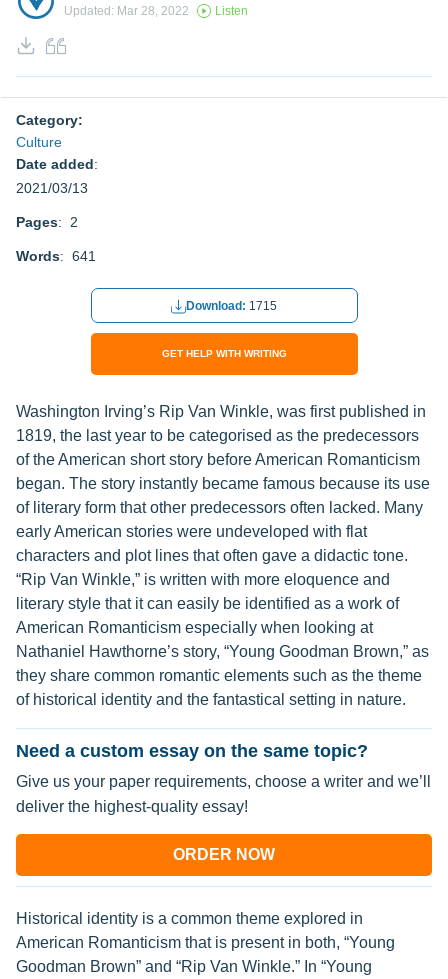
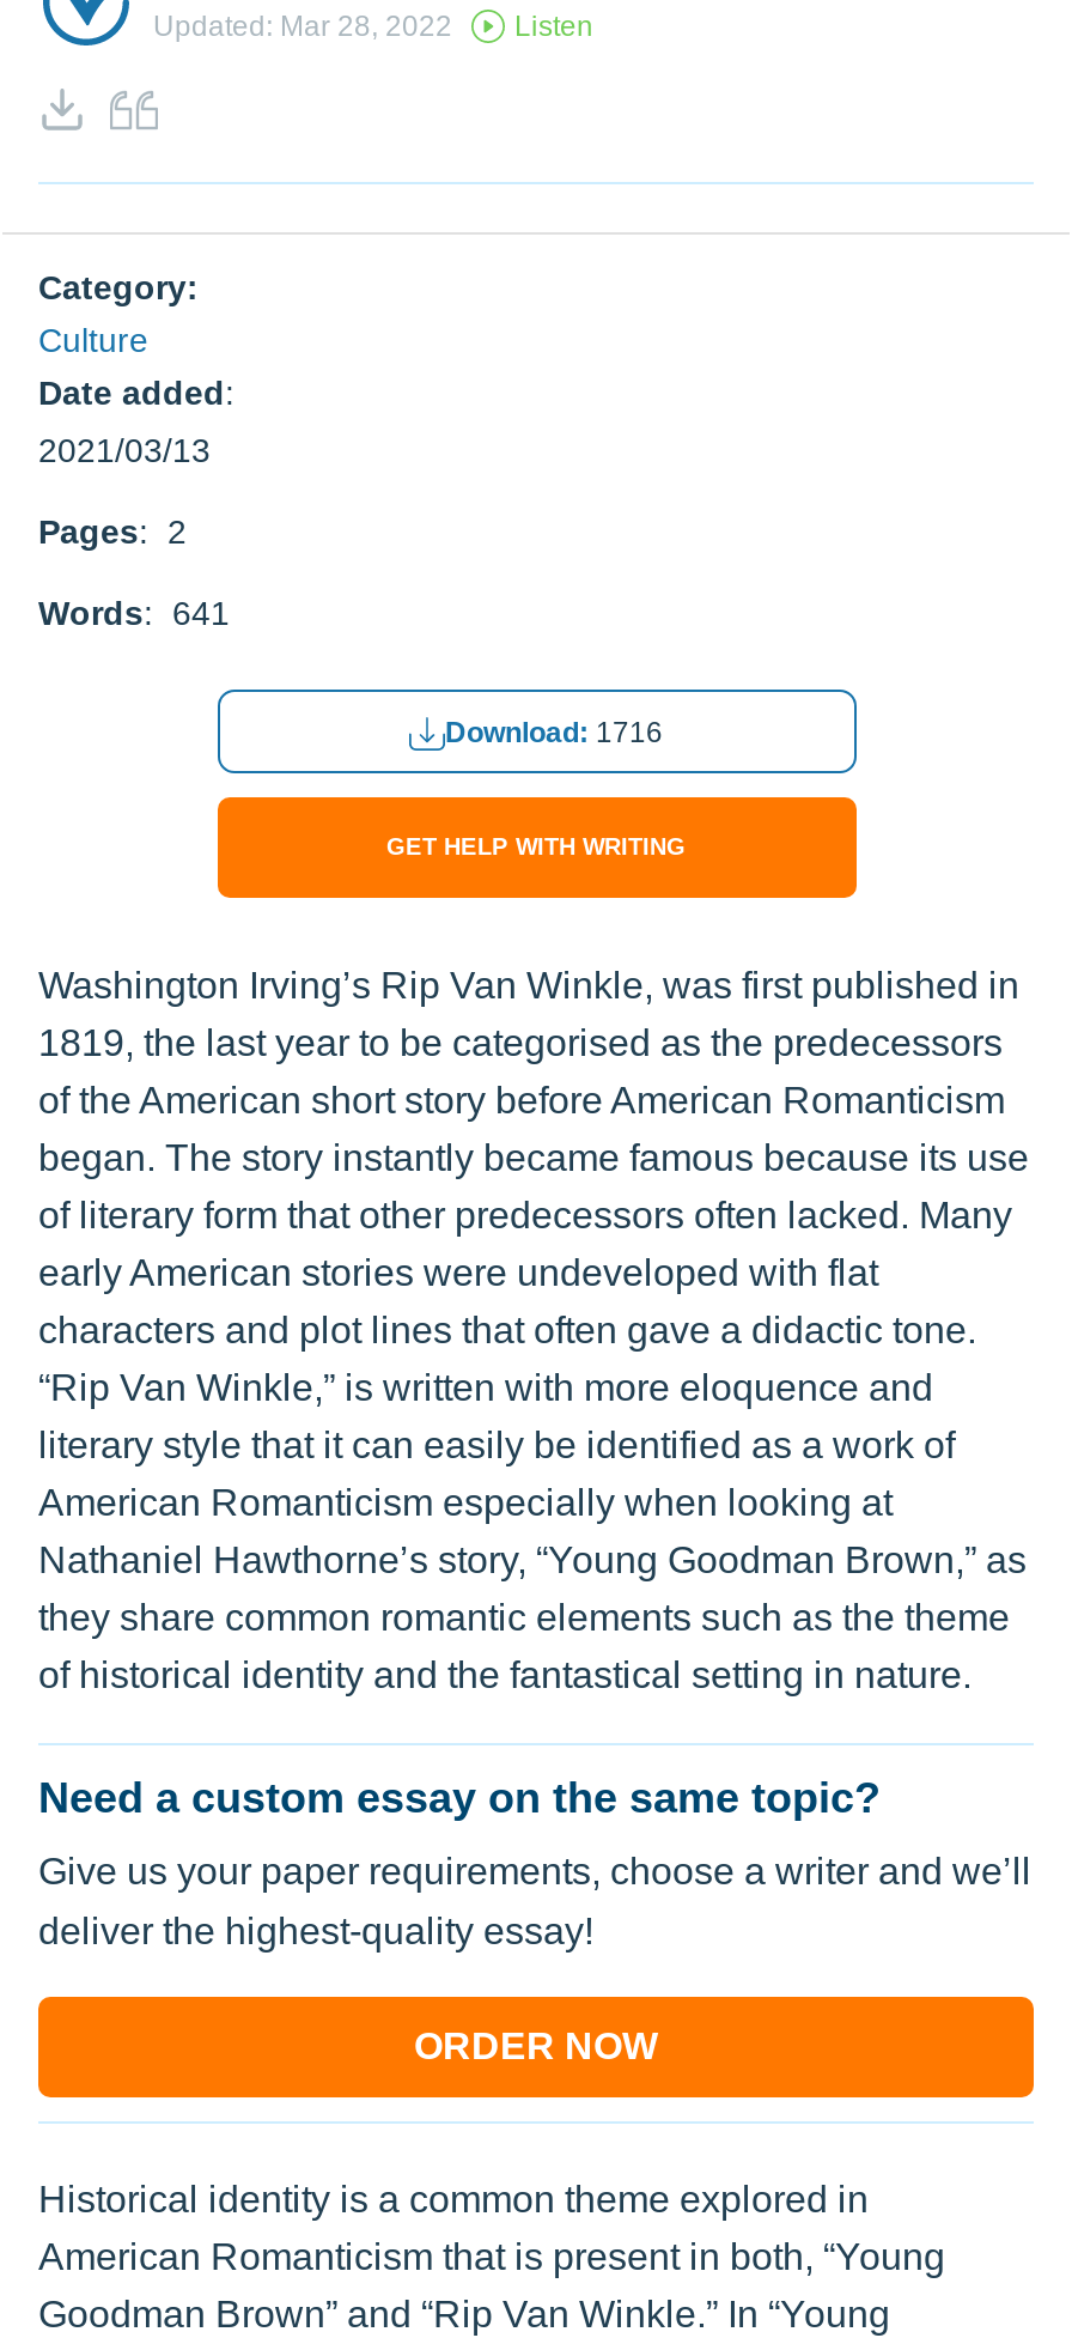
[186,299,277,313] Download: 1715 -> [445,717,663,750] Download: 1716

